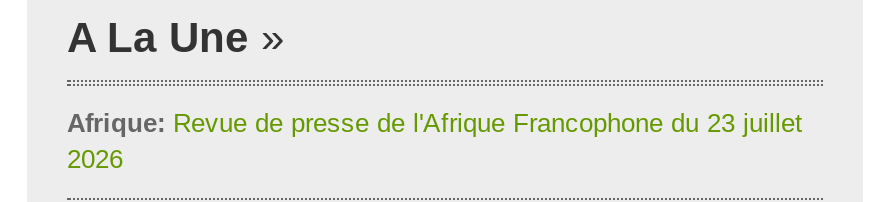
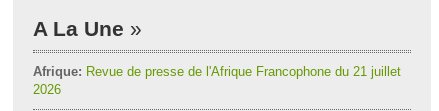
[67,108,803,138] Afrique: Revue de presse de l'Afrique Francophone du 23 juillet -> [33,64,401,79] Afrique: Revue de presse de l'Afrique Francophone du 21 juillet

